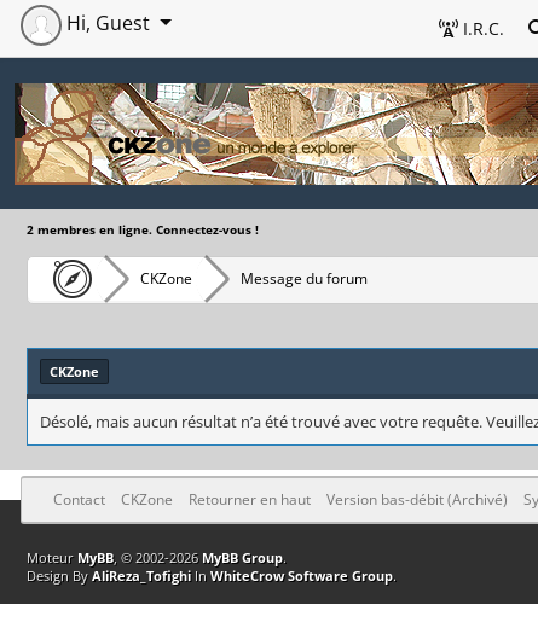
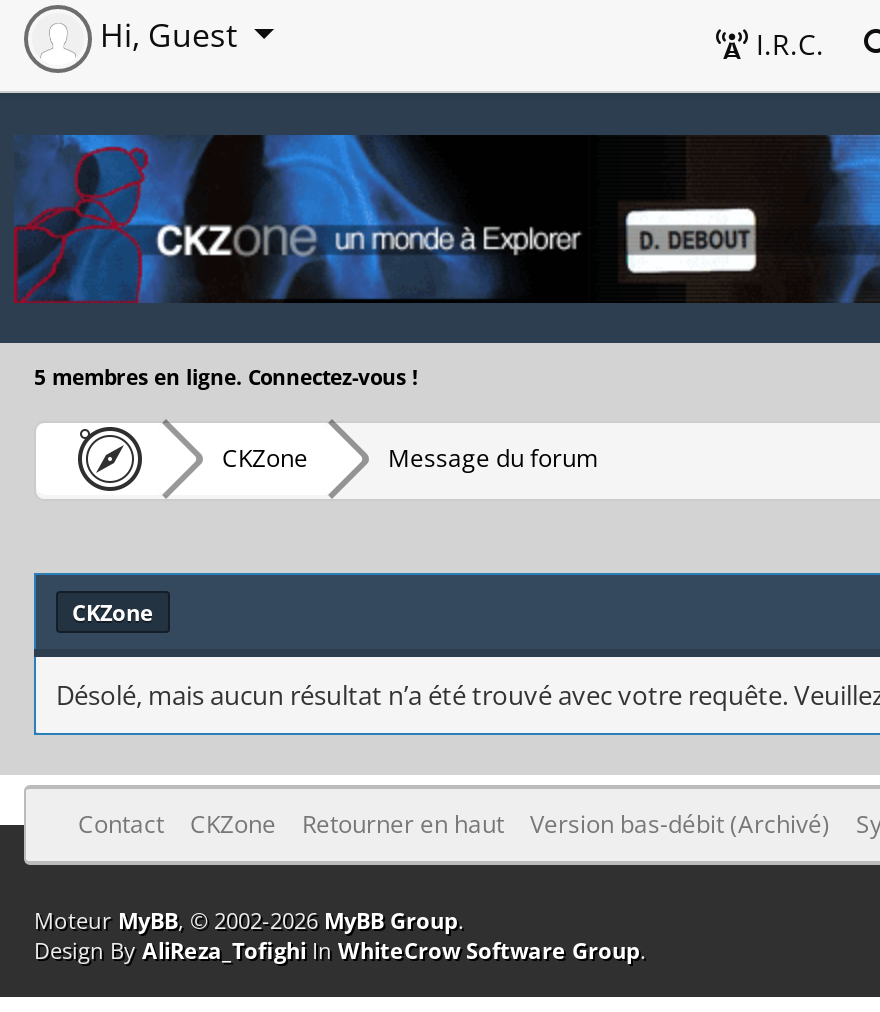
[15,82,534,237] [image] | 2 membres en ligne. Connectez-vous ! -> [14,133,874,390] [image] | 5 membres en ligne. Connectez-vous !

